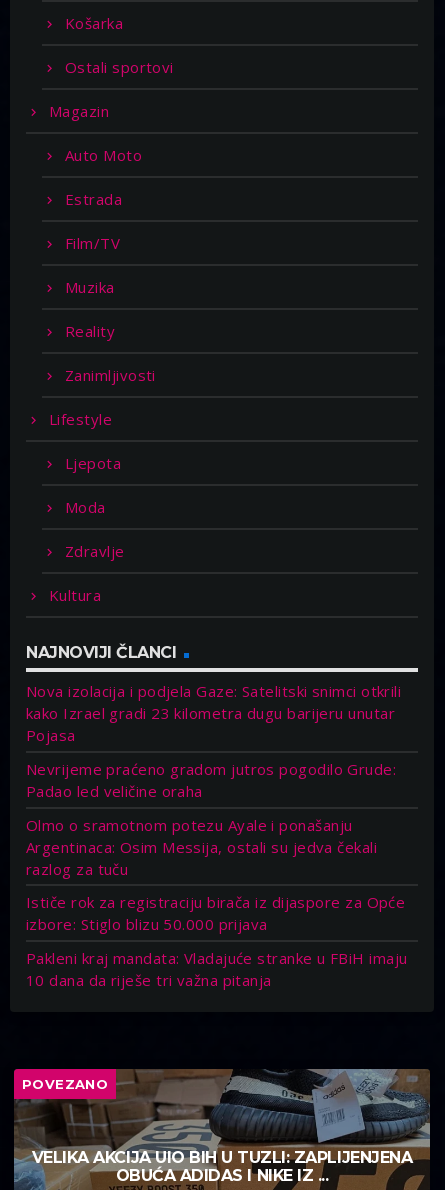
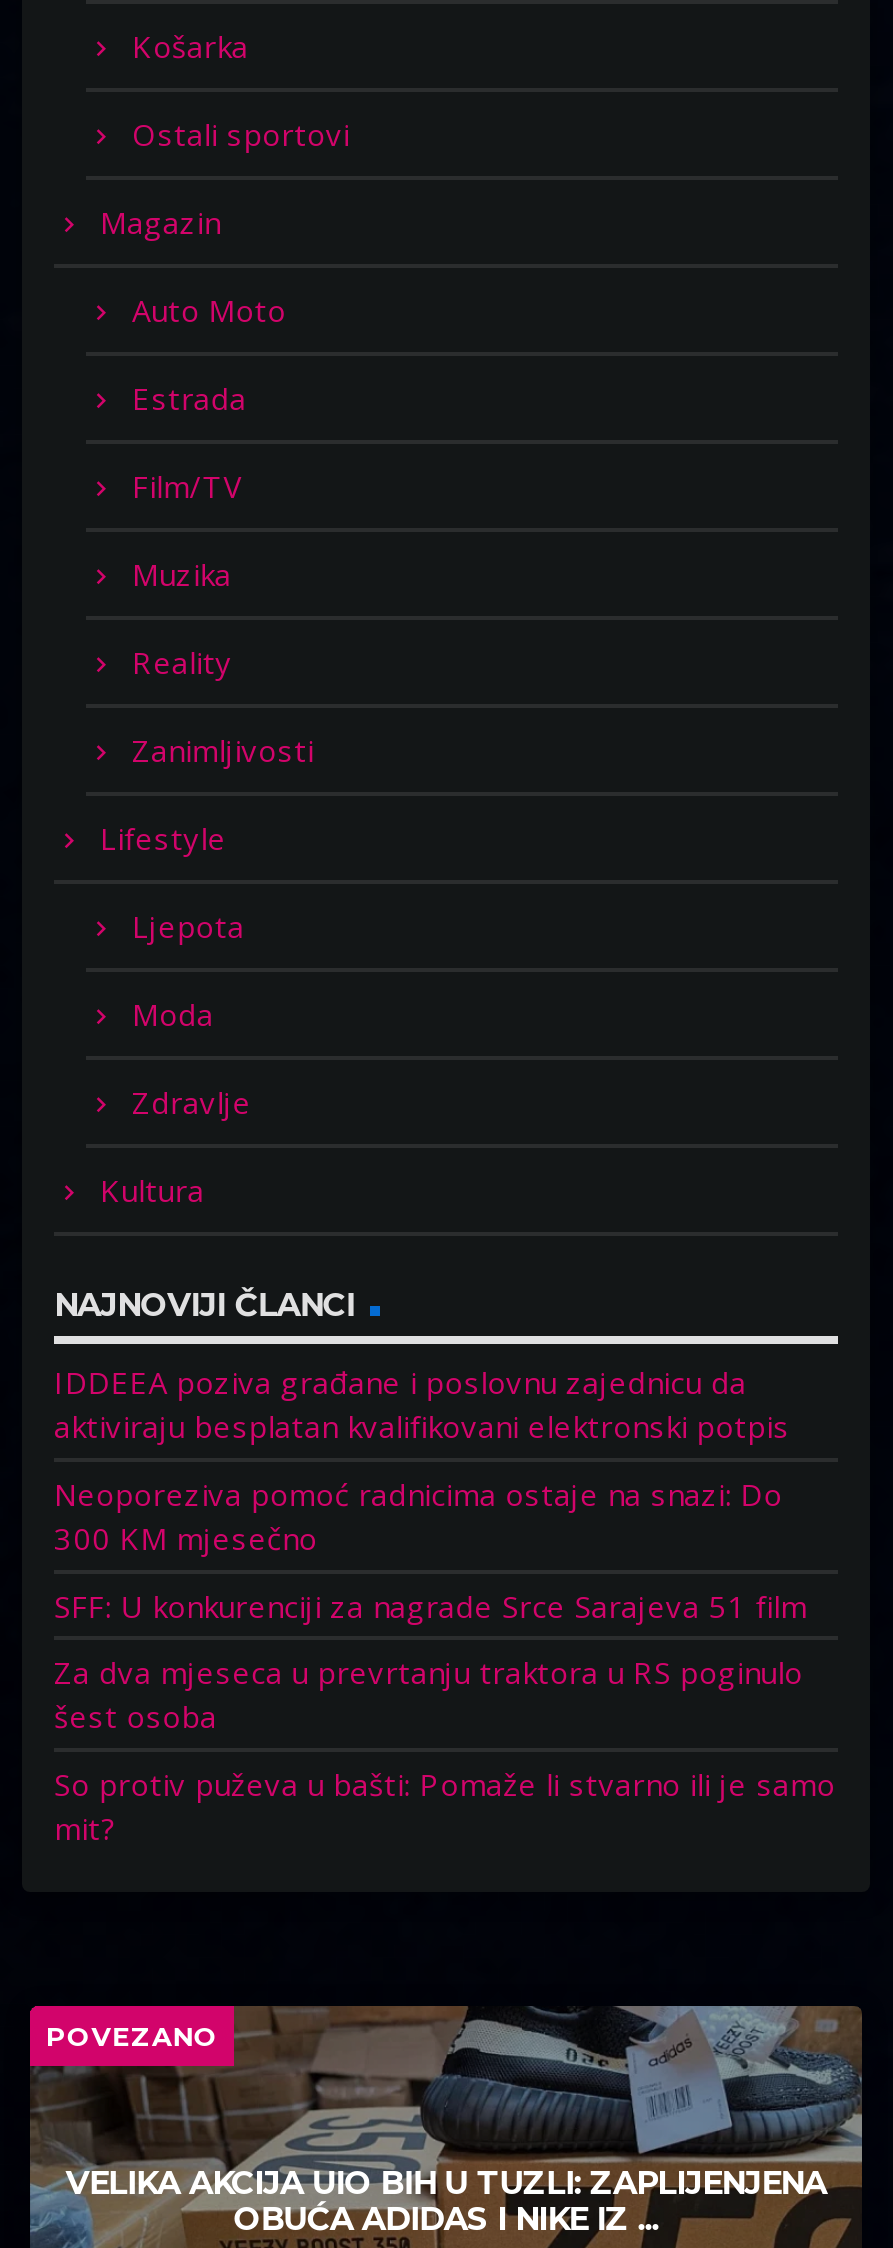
[26,681,401,745] Nova izolacija i podjela Gaze: Satelitski snimci otkrili | kako Izrael gradi 23 kilometra dugu barijeru unutar | Pojasa -> [54,1363,790,1447] IDDEEA poziva građane i poslovnu zajednicu da | aktiviraju besplatan kvalifikovani elektronski potpis
[26,759,396,801] Nevrijeme praćeno gradom jutros pogodilo Grude: | Padao led veličine oraha -> [54,1474,782,1558] Neoporeziva pomoć radnicima ostaje na snazi: Do | 300 KM mjesečno
[26,814,377,878] Olmo o sramotnom potezu Ayale i ponašanju | Argentinaca: Osim Messija, ostali su jedva čekali | razlog za tuču -> [54,1585,807,1625] SFF: U konkurenciji za nagrade Srce Sarajeva 51 film
[26,892,405,934] Ističe rok za registraciju birača iz dijaspore za Opće | izbore: Stiglo blizu 50.000 prijava -> [54,1652,803,1736] Za dva mjeseca u prevrtanju traktora u RS poginulo | šest osoba
[26,948,407,990] Pakleni kraj mandata: Vladajuće stranke u FBiH imaju | 10 dana da riješe tri važna pitanja -> [54,1763,836,1847] So protiv puževa u bašti: Pomaže li stvarno ili je samo | mit?

